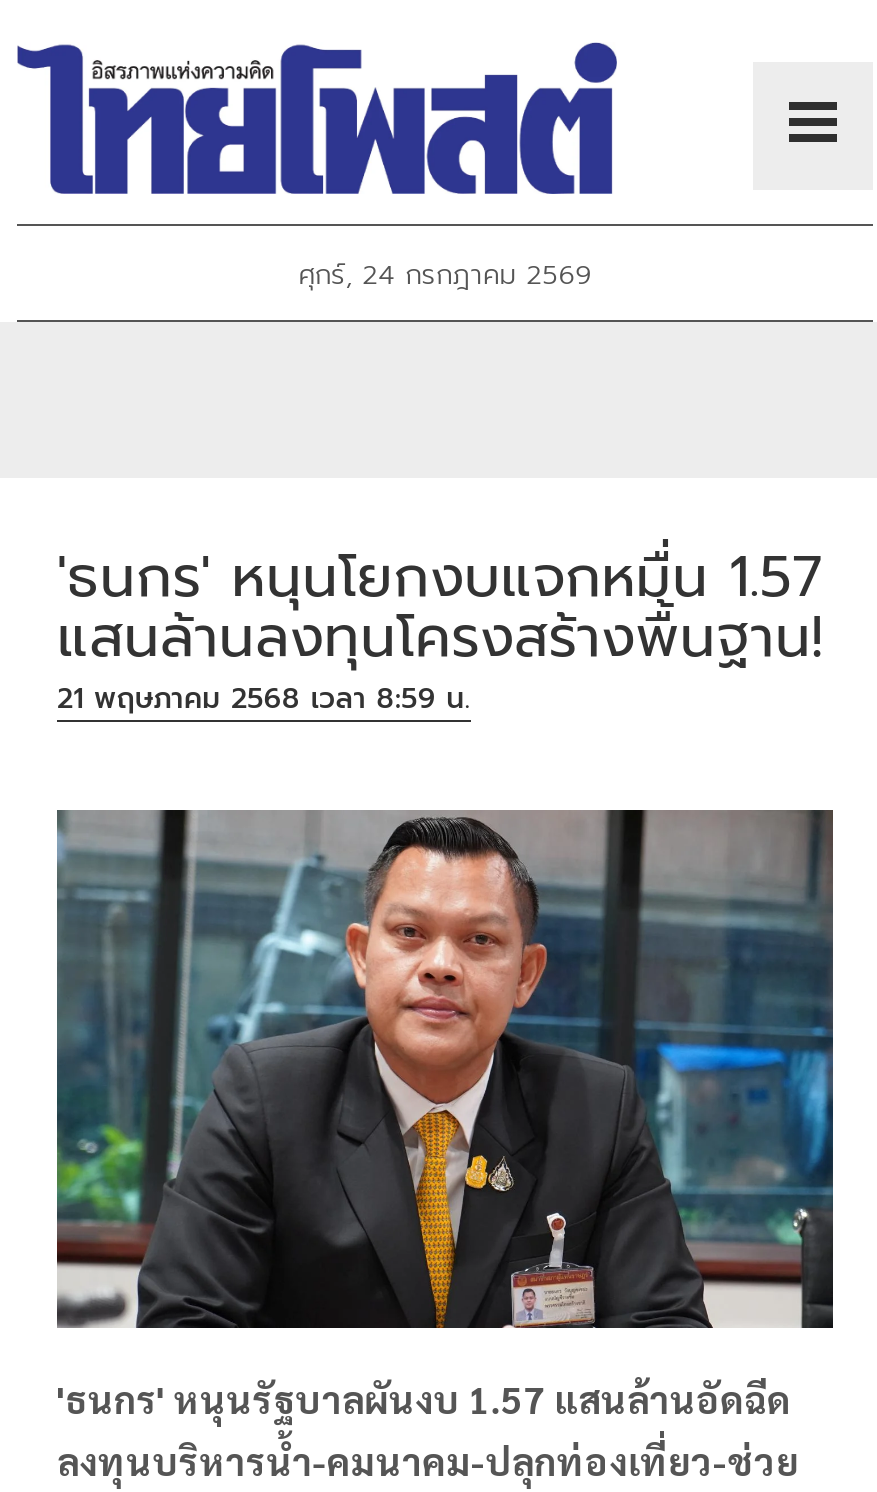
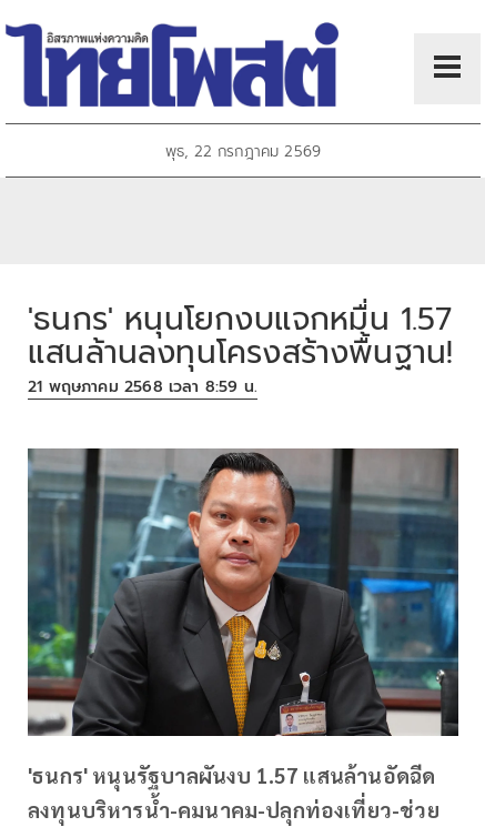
[298,255,592,297] ศุกร์, 24 กรกฎาคม 2569 -> [165,140,321,164] พุธ, 22 กรกฎาคม 2569

